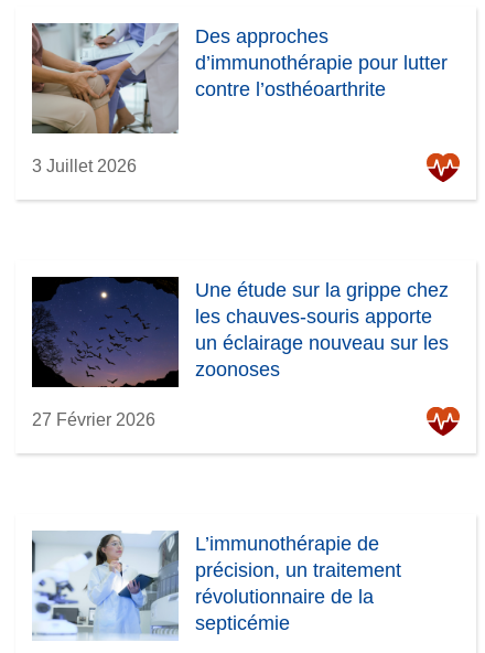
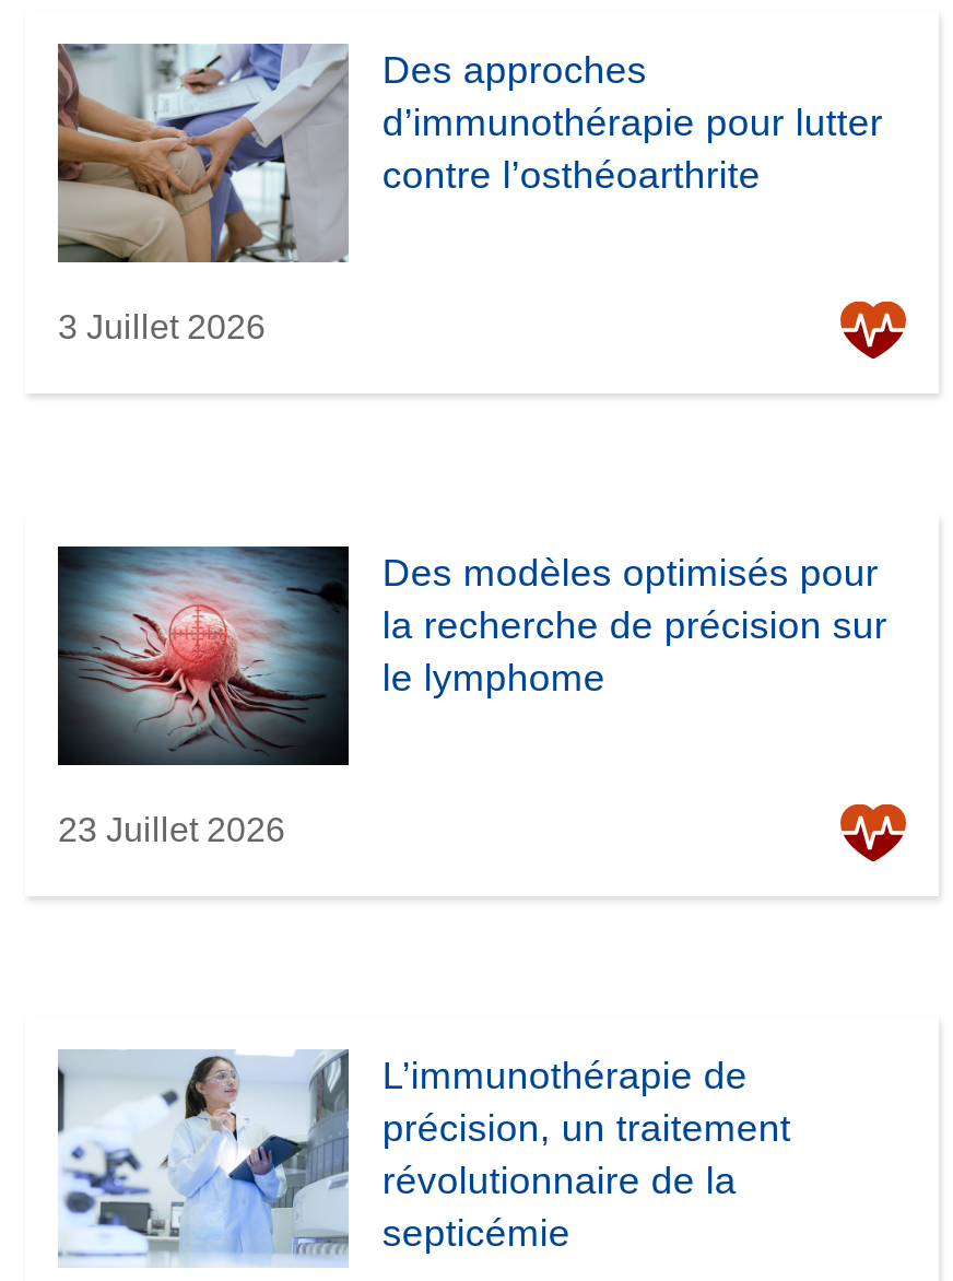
[32,276,449,388] [image] | Une étude sur la grippe chez | les chauves-souris apporte | un éclairage nouveau sur les | zoonoses -> [58,544,887,767] [image] | Des modèles optimisés pour | la recherche de précision sur | le lymphome
[32,410,155,429] 27 Février 2026 -> [58,810,285,847] 23 Juillet 2026

